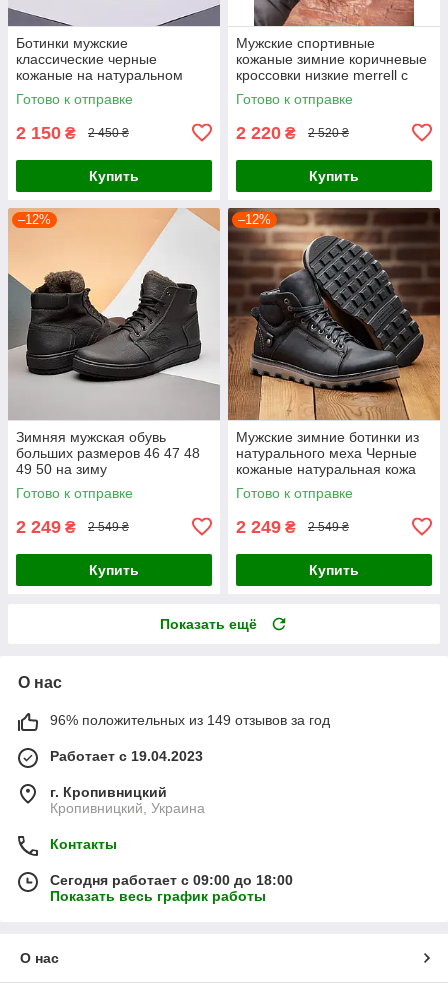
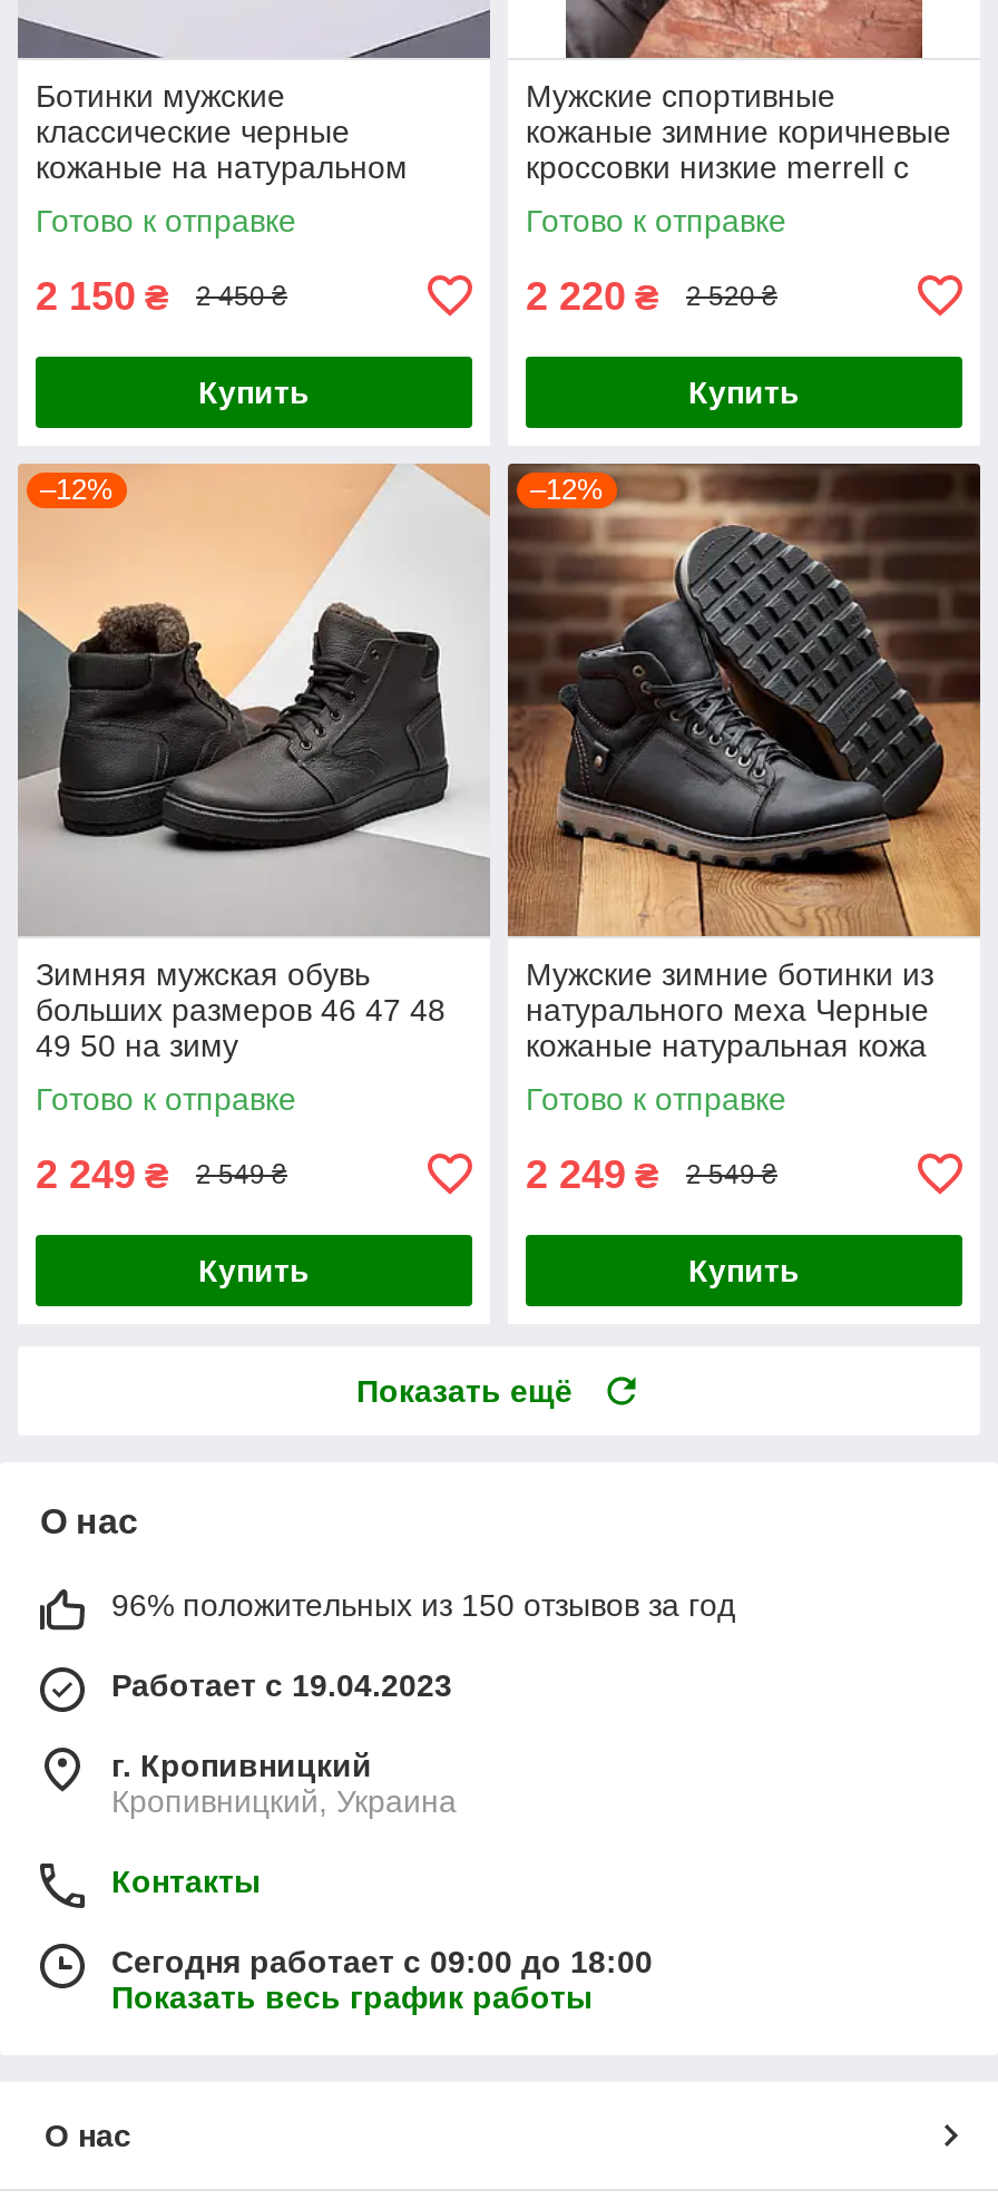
[50,712,330,728] 96% положительных из 149 отзывов за год -> [111,1587,735,1623] 96% положительных из 150 отзывов за год

